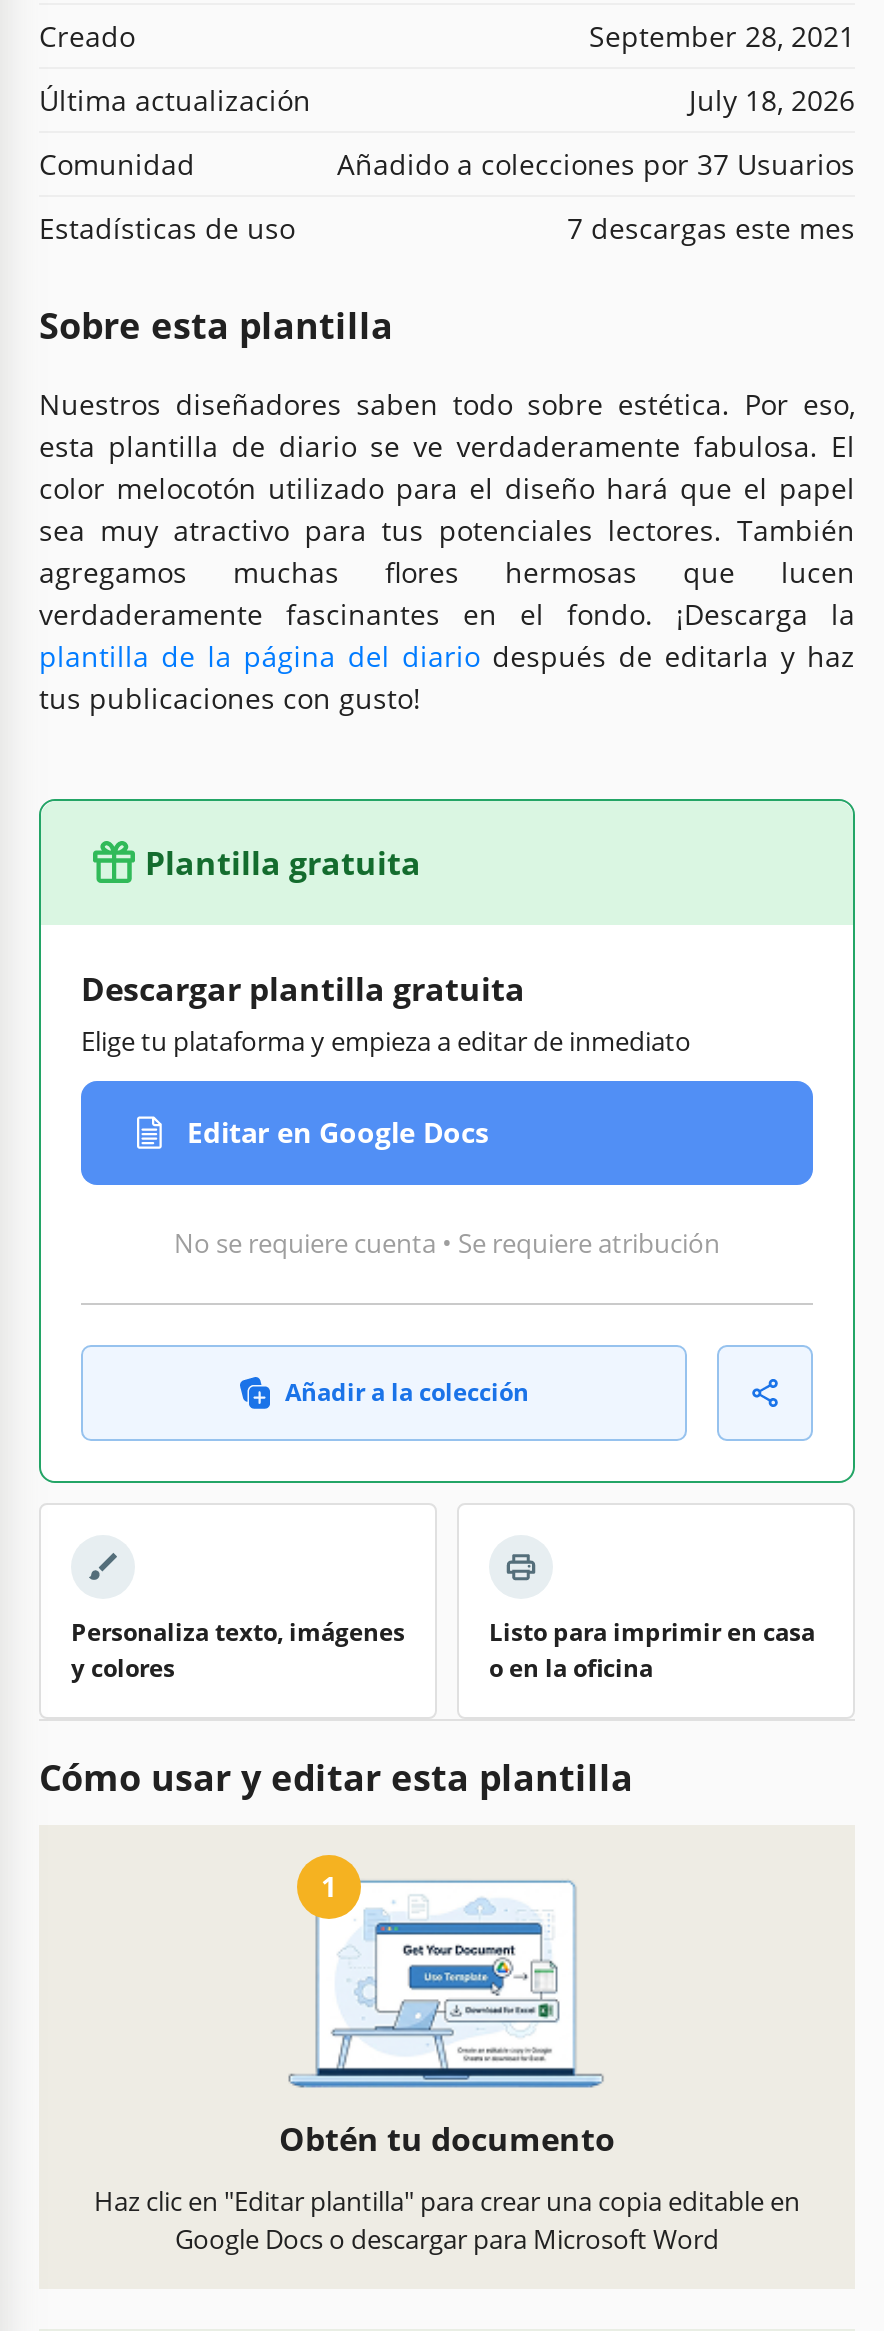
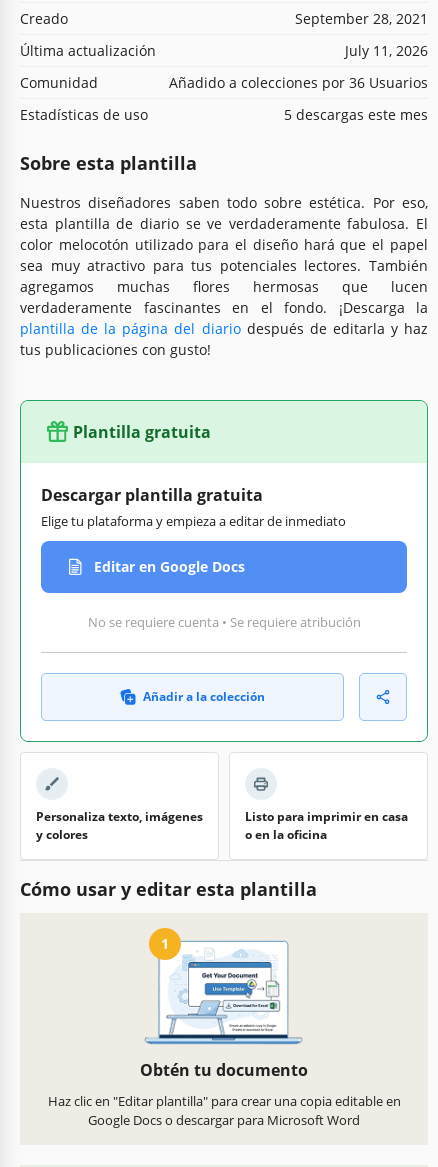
[689,80,855,118] July 18, 2026 -> [345,41,428,60] July 11, 2026
[337,144,855,182] Añadido a colecciones por 37 Usuarios -> [169,73,428,92] Añadido a colecciones por 36 Usuarios
[567,208,855,246] 7 descargas este mes -> [284,105,428,124] 5 descargas este mes

